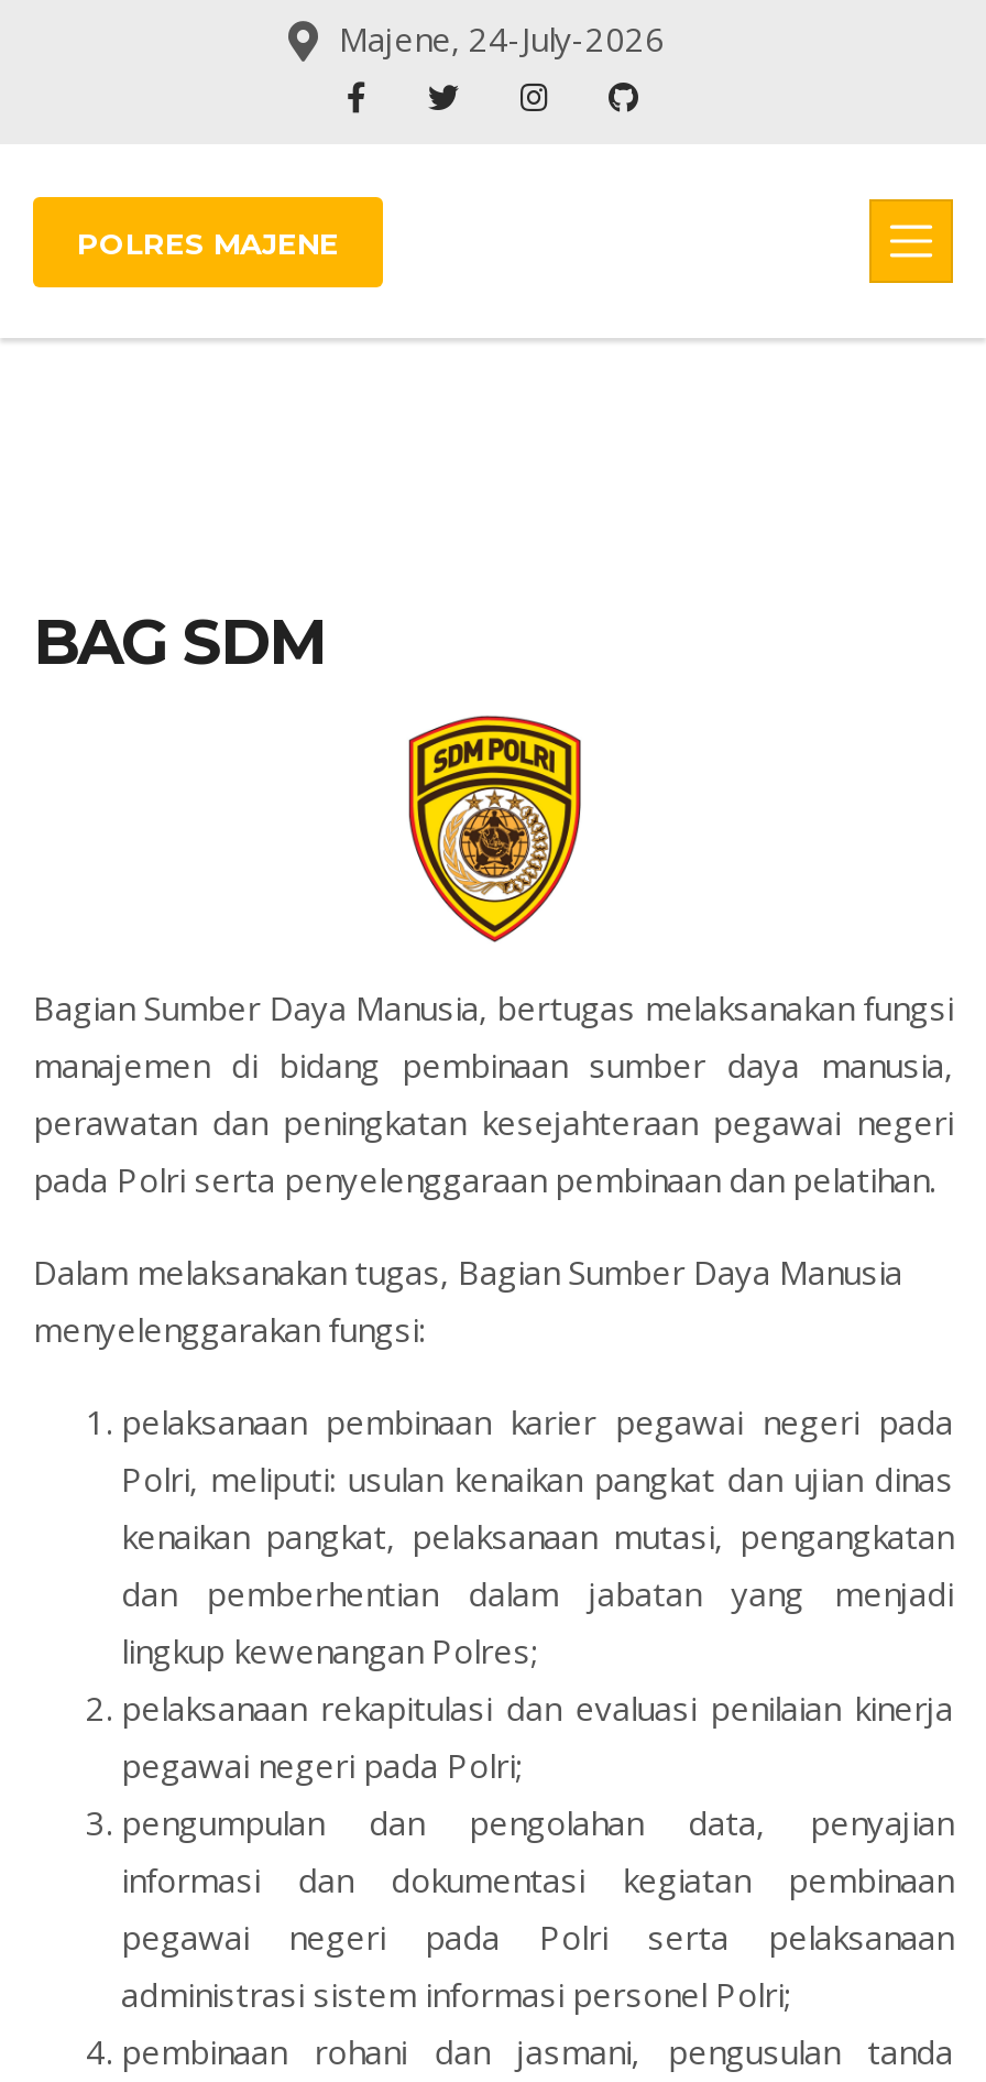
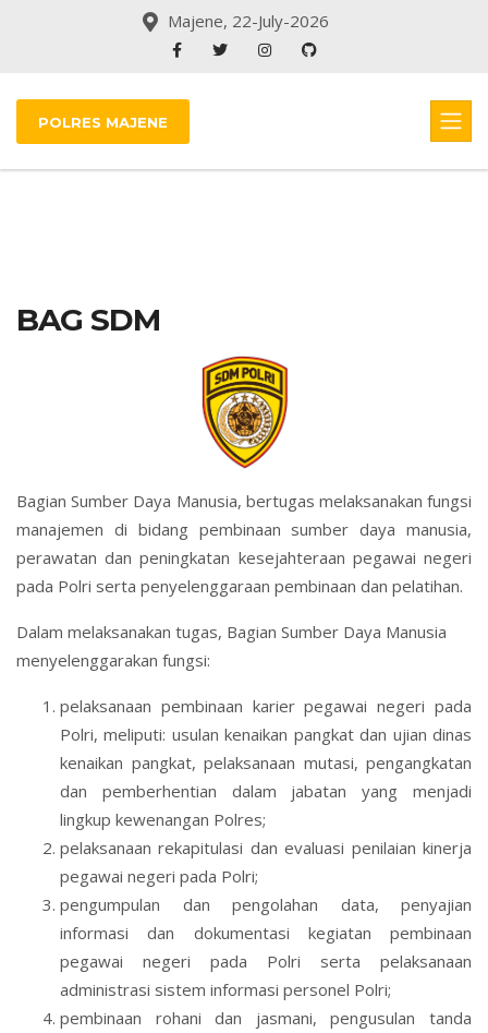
[339,17,665,61] Majene, 24-July-2026 -> [168,10,329,32] Majene, 22-July-2026

